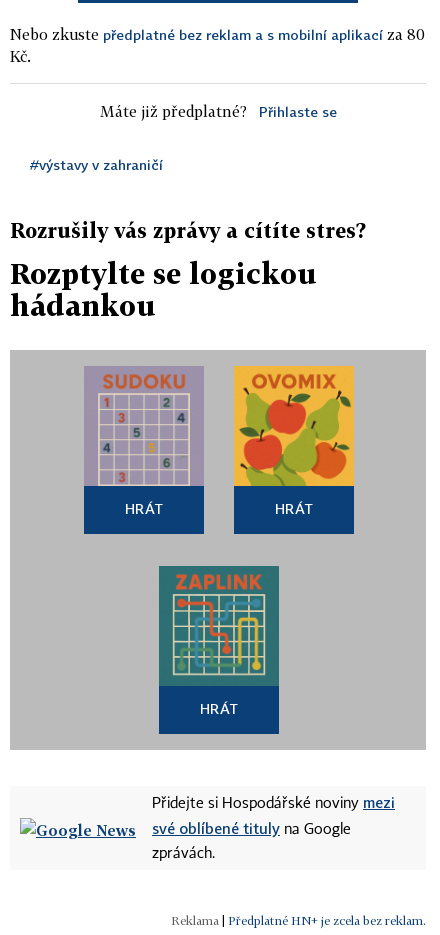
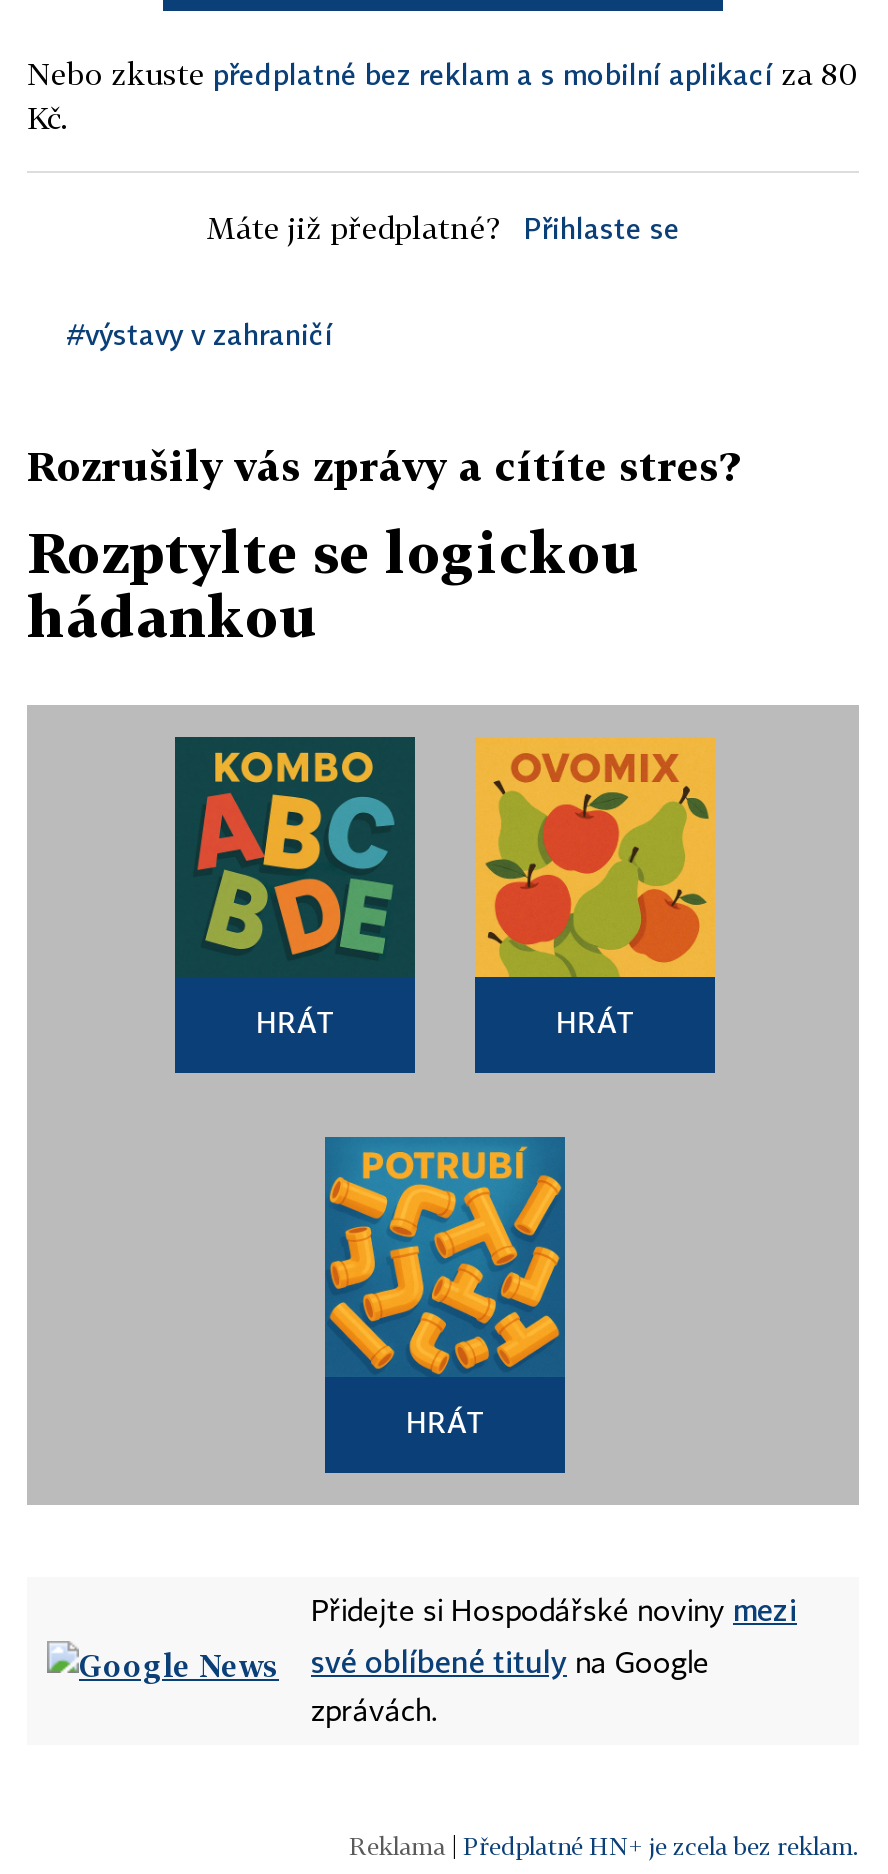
[84,366,204,487] [image] -> [173,735,417,977] [image]
[161,566,277,684] [image] -> [327,1137,561,1375] [image]

